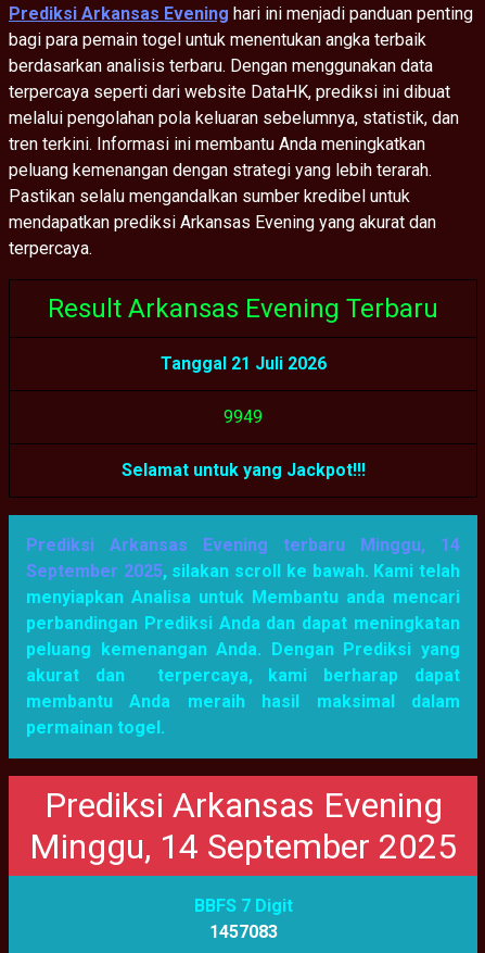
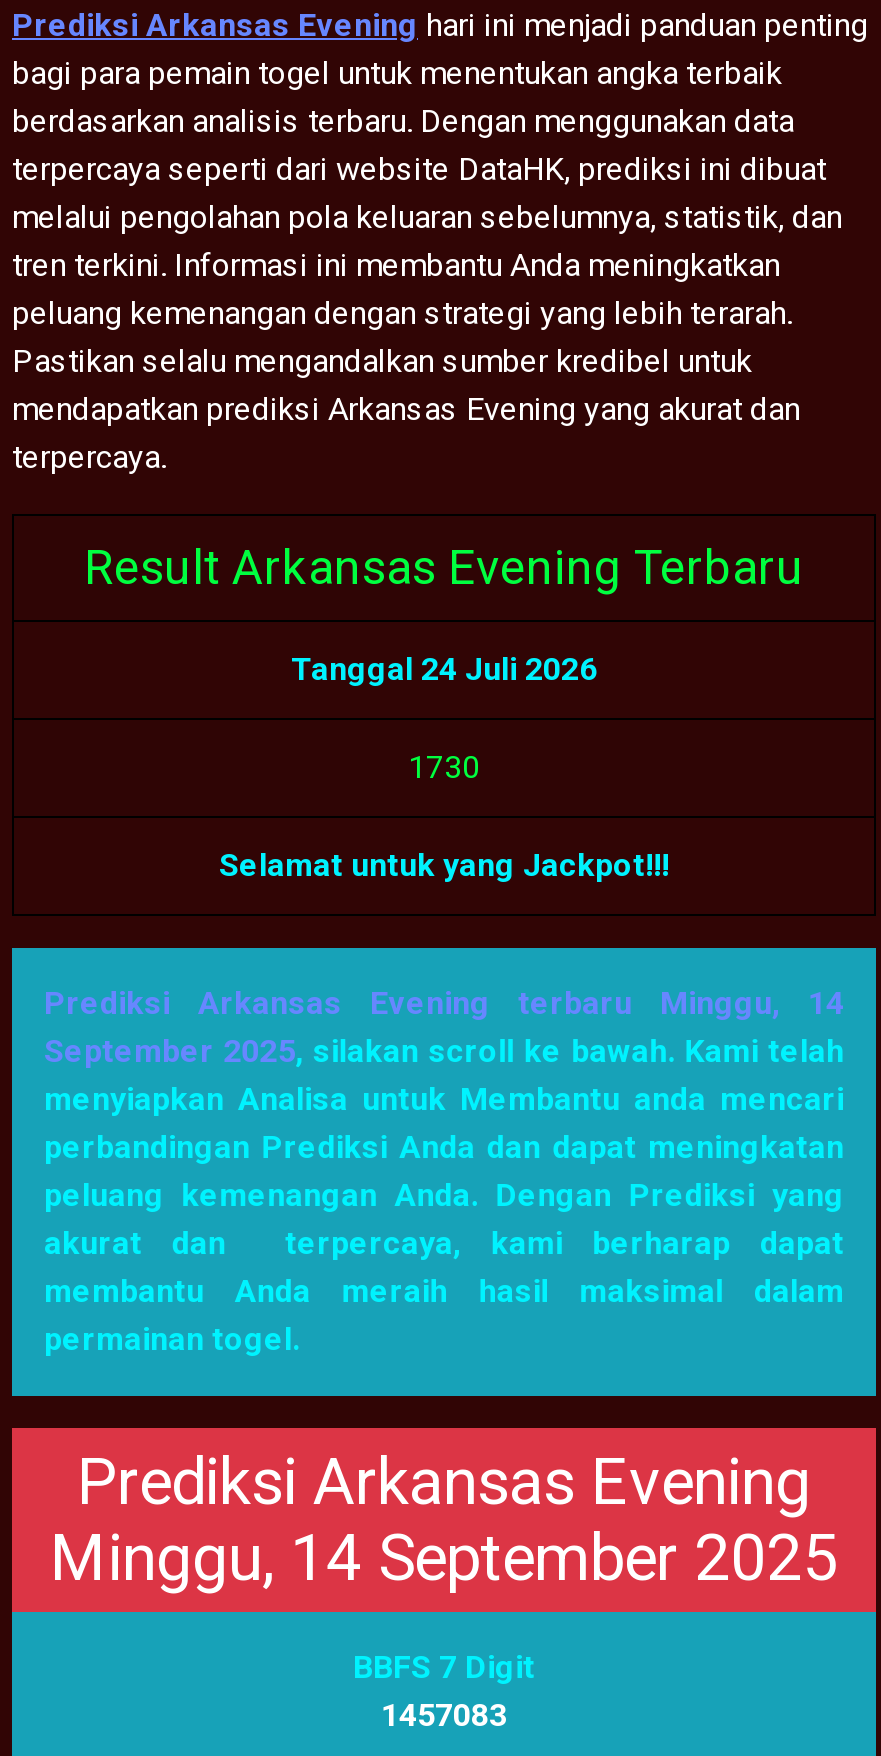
[160,353,326,374] Tanggal 21 Juli 2026 -> [291,650,597,688] Tanggal 24 Juli 2026
[224,406,263,427] 9 949 -> [408,748,480,786] 1 730

